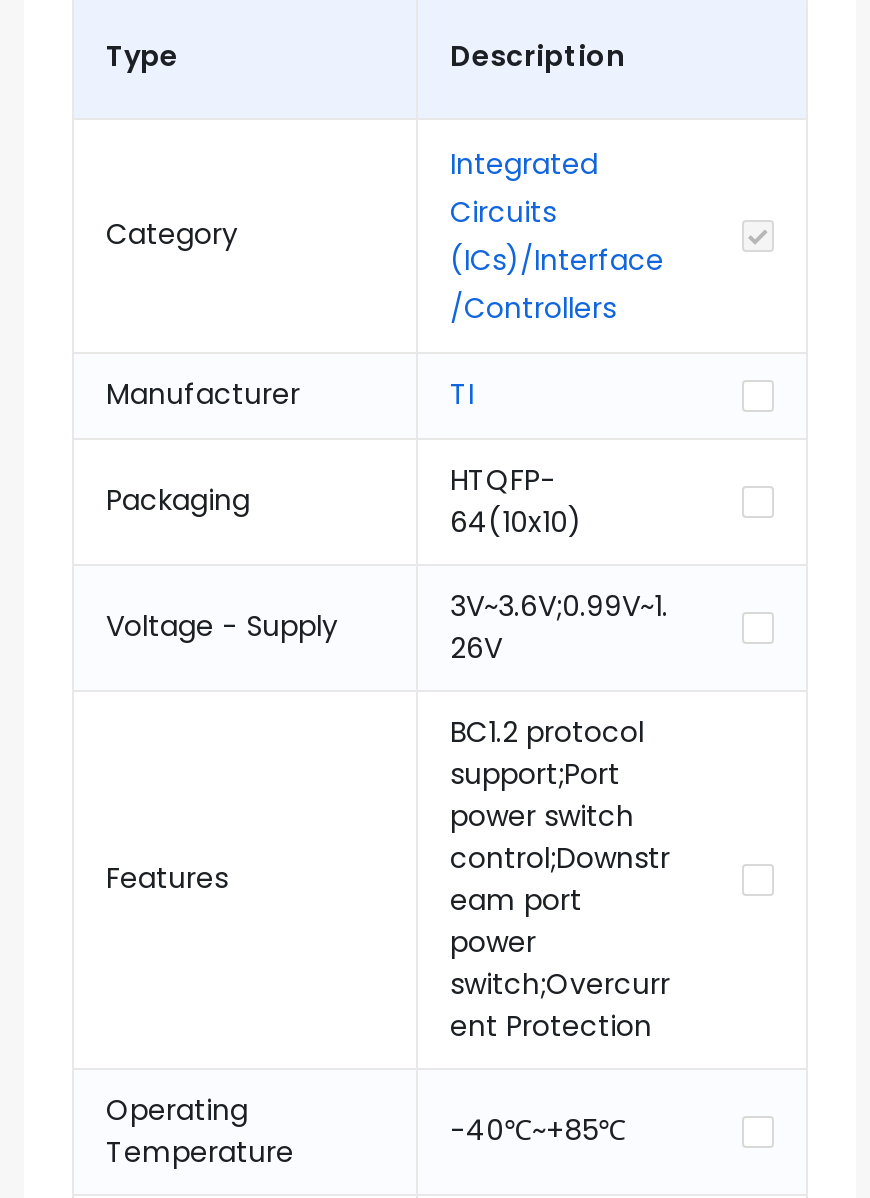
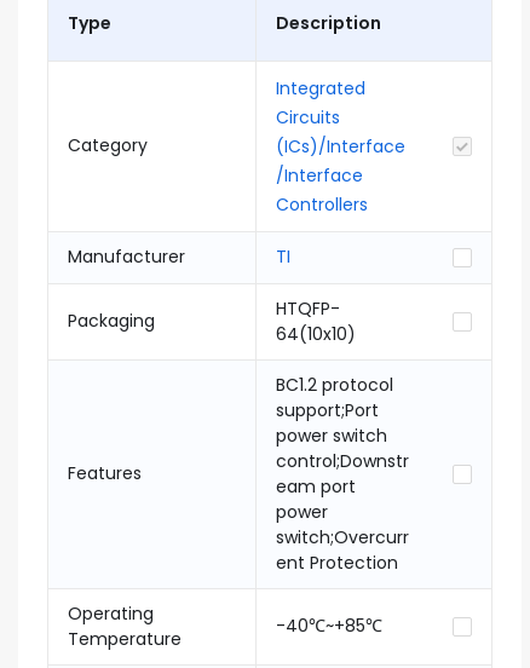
[450,288,616,328] /Controllers -> [276,163,368,217] /Interface | Controllers
moved [106,374,582,542] -> [68,244,356,346]: Manufacturer | TI | Packaging | HTQFP- | 64(10x10)
[106,586,668,668] Voltage - Supply | 3V~3.6V;0.99V~1. | 26V -> none

